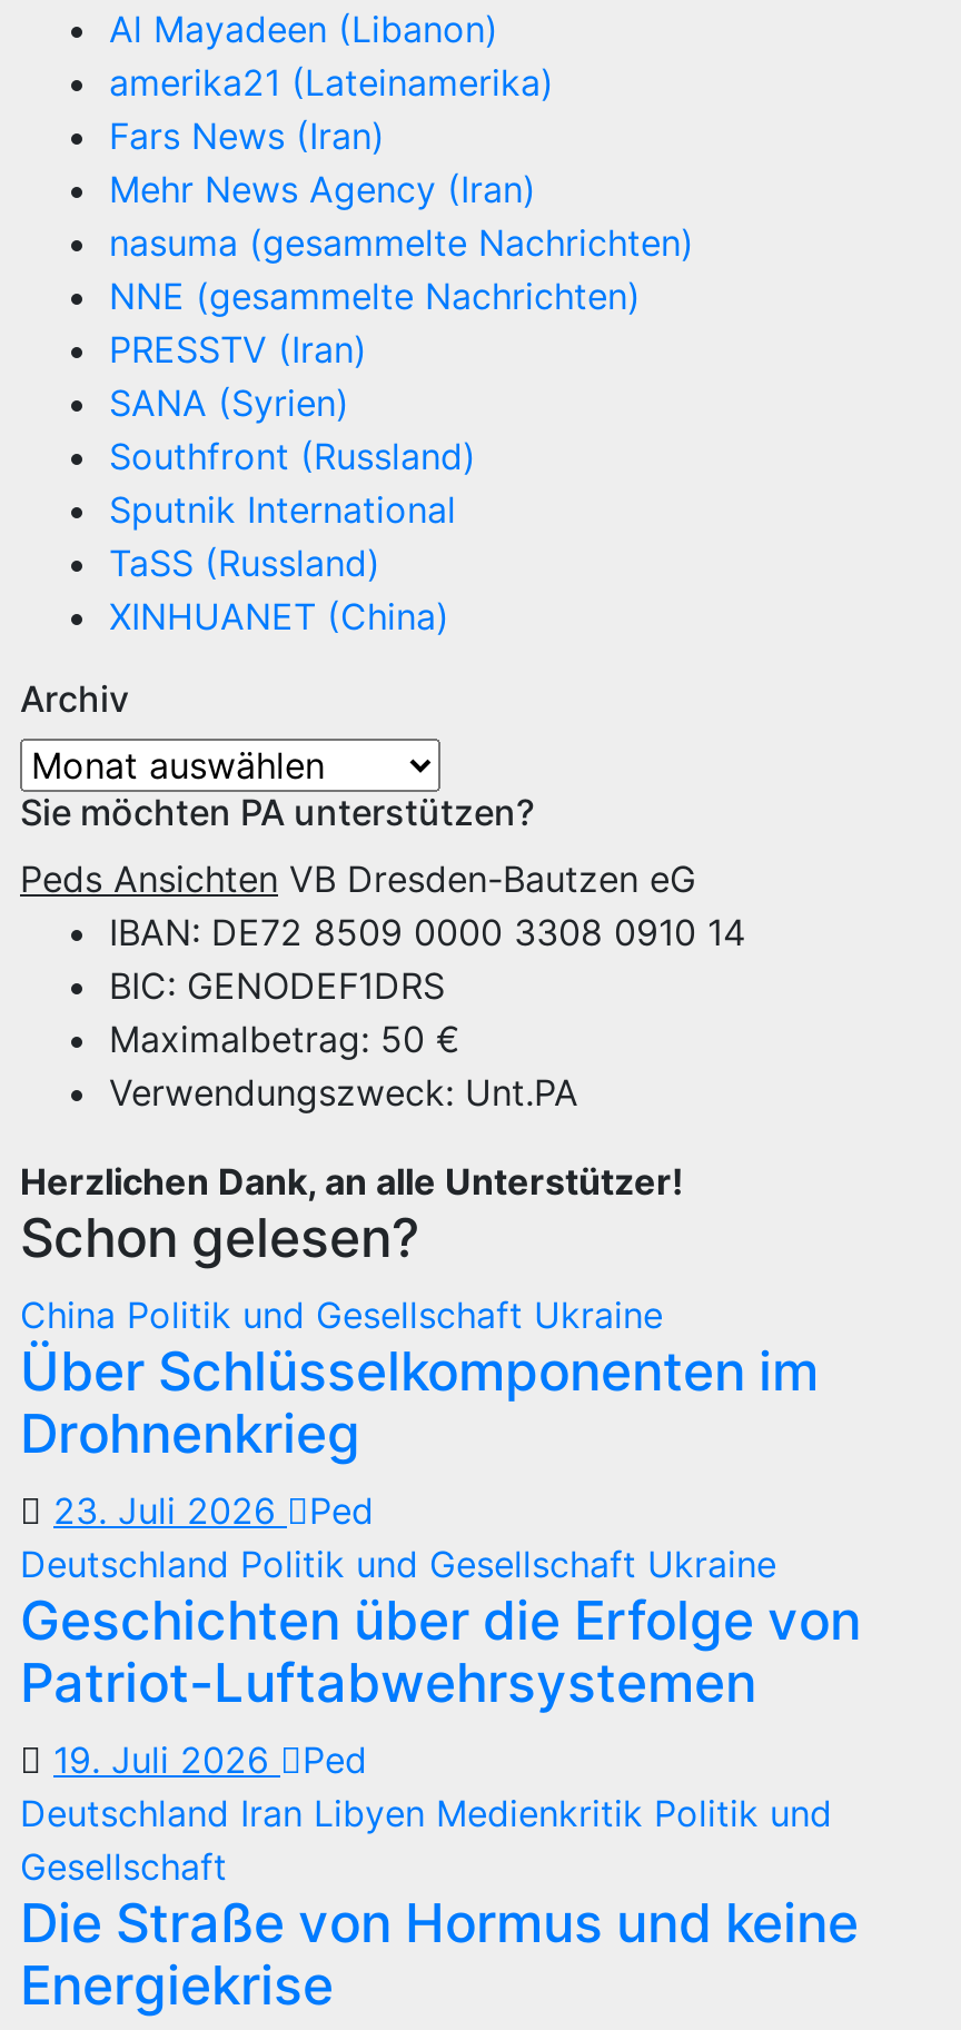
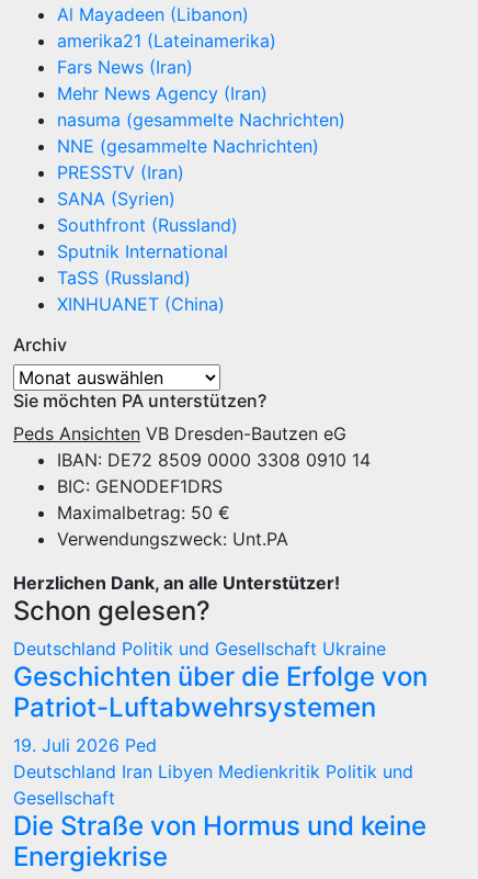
[20,1293,819,1533] China Politik und Gesellschaft Ukraine | Über Schlüsselkomponenten im | Drohnenkrieg | 23. Juli 2026 Ped -> none

